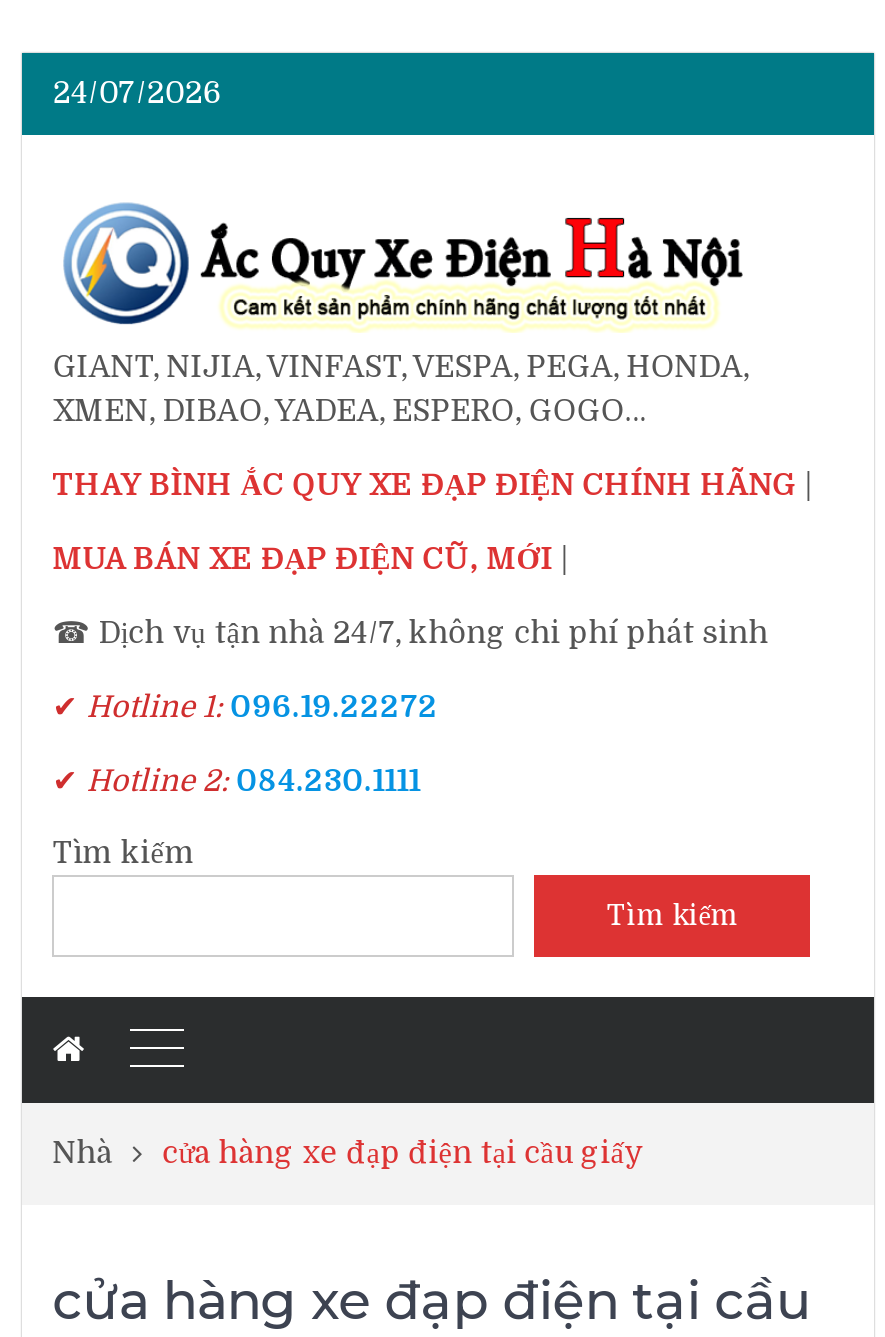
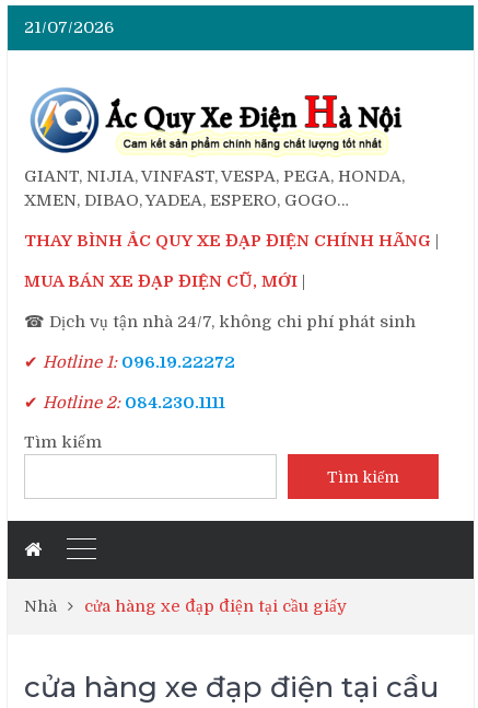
[52,75,220,111] 24/07/2026 -> [24,18,114,37] 21/07/2026

